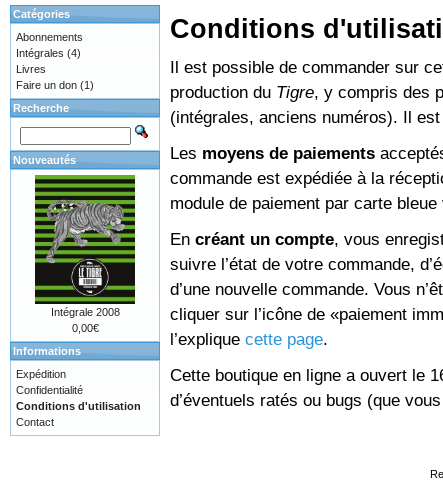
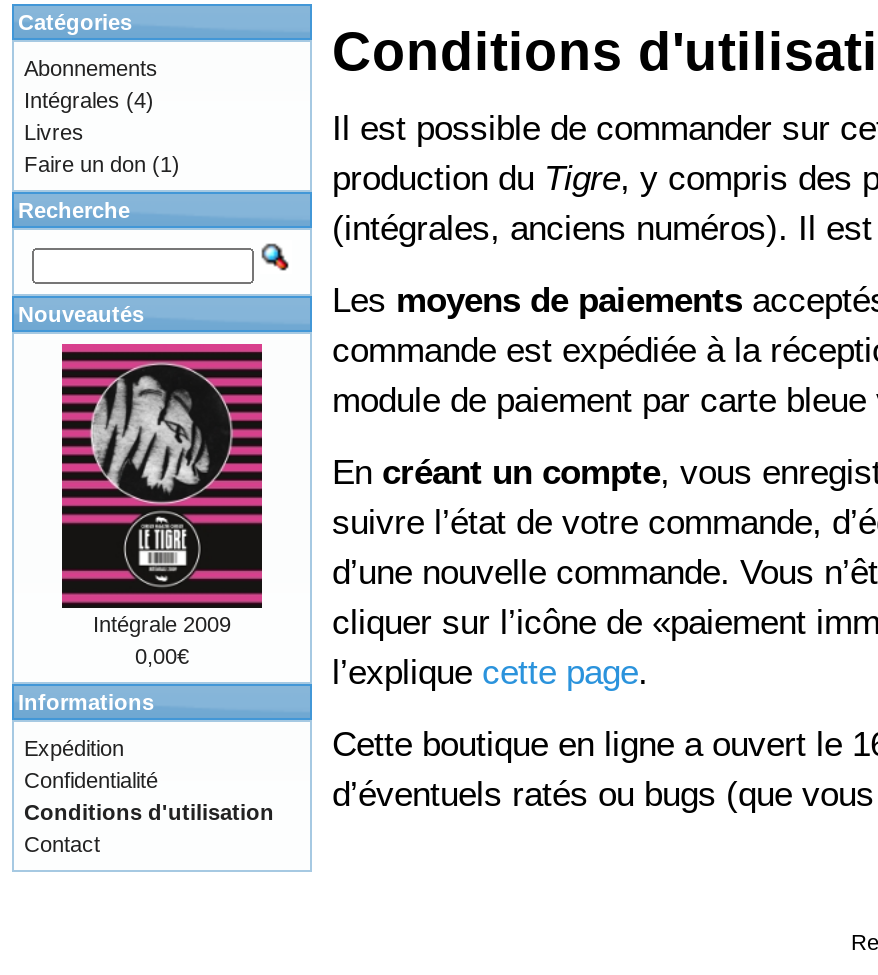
[34,174,136,318] [image] | Intégrale 2008 -> [60,342,264,636] [image] | Intégrale 2009

